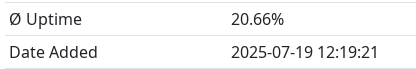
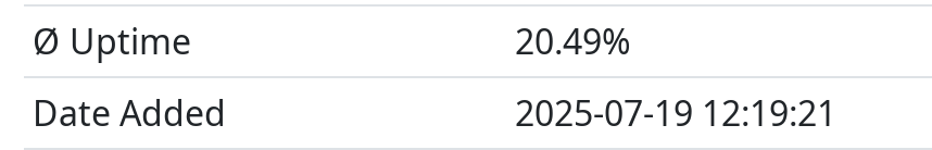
[231,8,284,30] 20.66% -> [515,17,630,65] 20.49%

